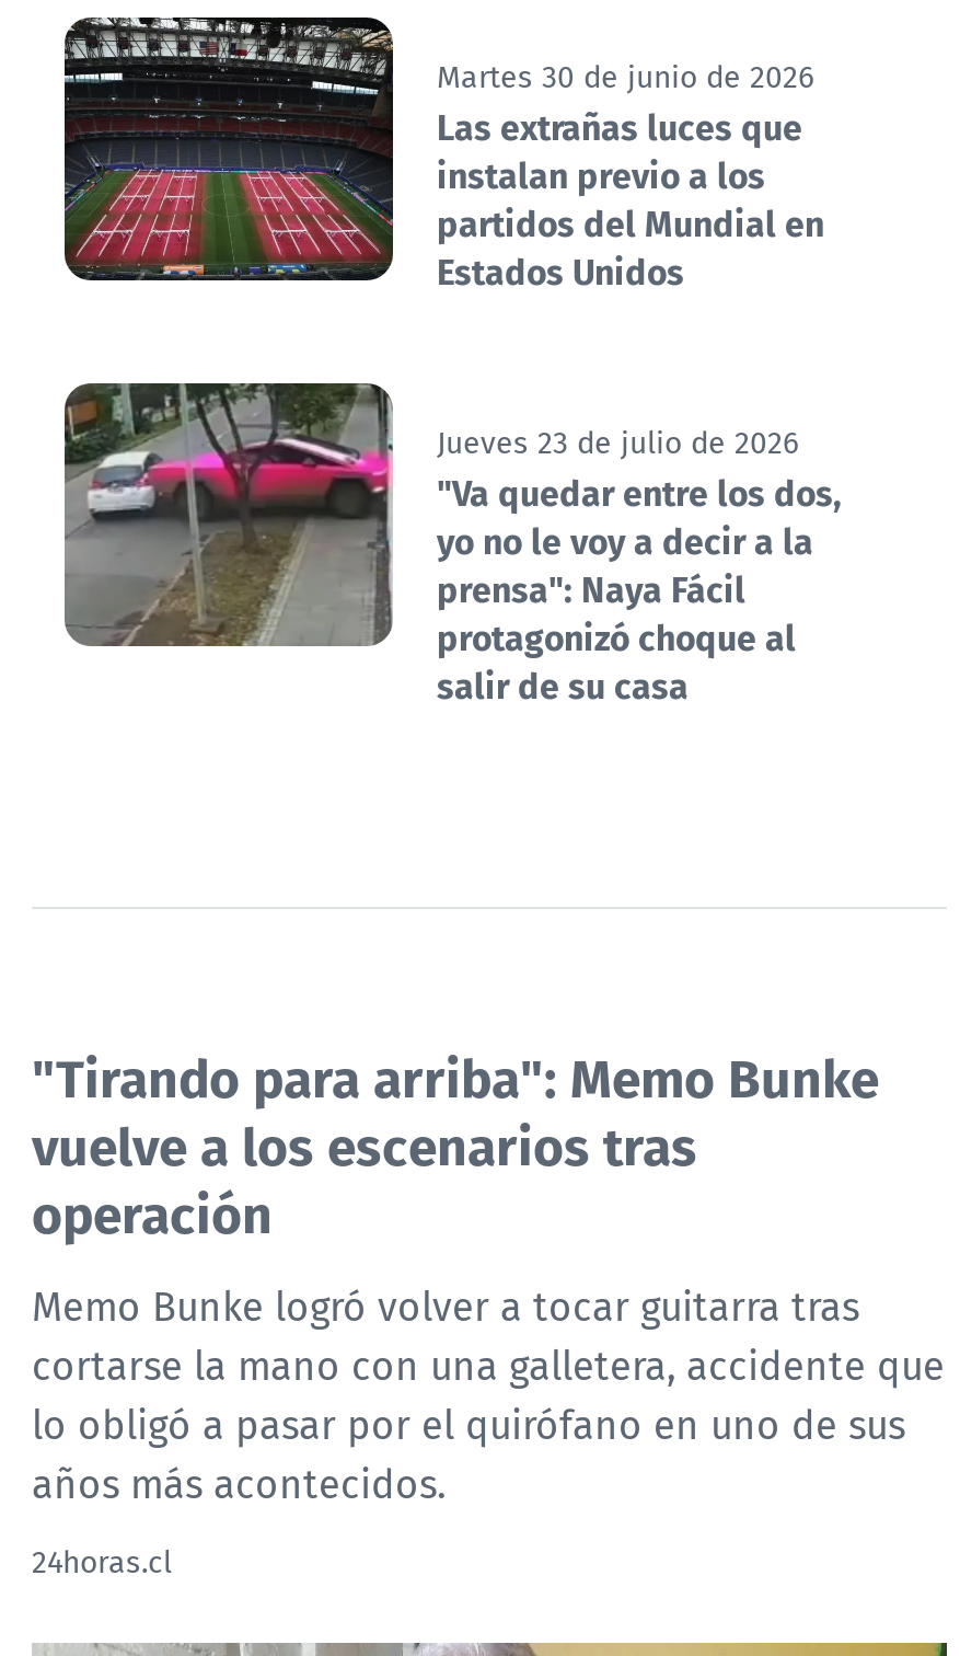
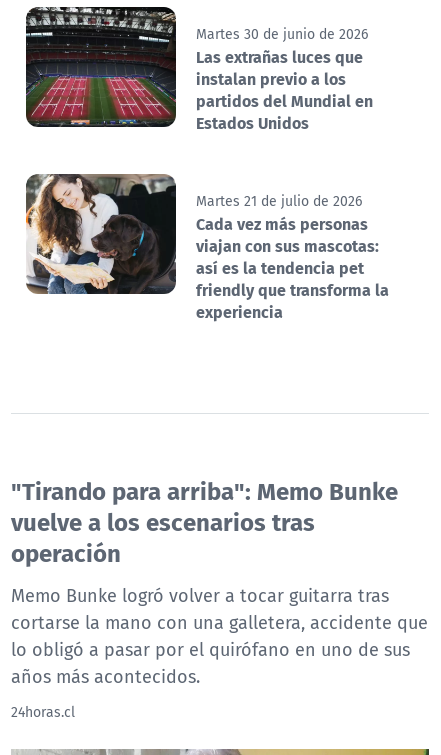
[62,381,842,712] [image] | Jueves 23 de julio de 2026 | "Va quedar entre los dos, | yo no le voy a decir a la | prensa": Naya Fácil | protagonizó choque al | salir de su casa -> [25,173,389,324] [image] | Martes 21 de julio de 2026 | Cada vez más personas | viajan con sus mascotas: | así es la tendencia pet | friendly que transforma la | experiencia

